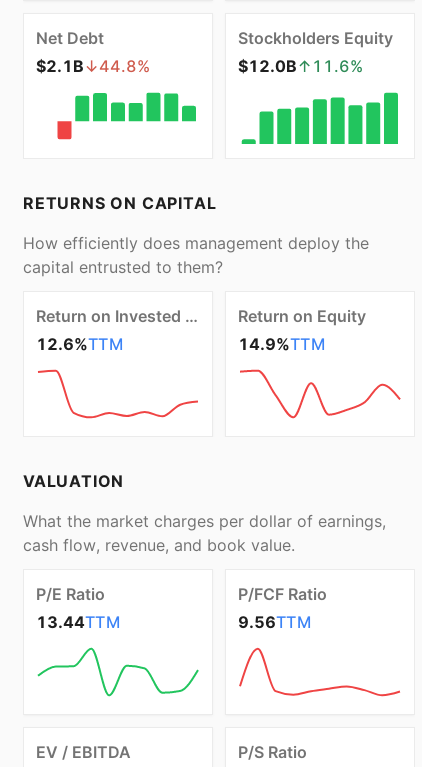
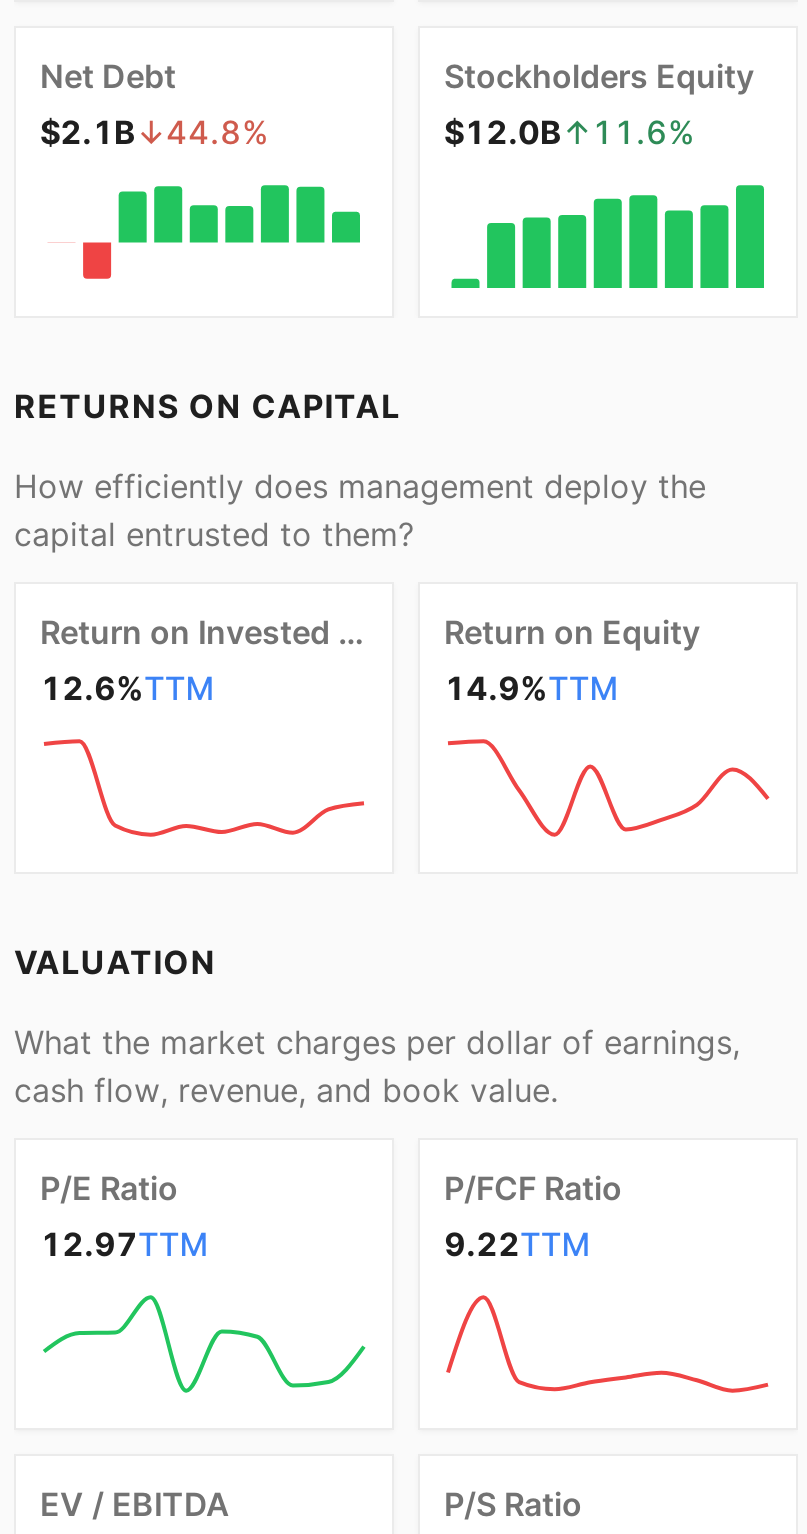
[36,612,120,632] 13.44TTM -> [40,1224,208,1264] 12.97TTM
[238,612,311,632] 9.56TTM -> [444,1224,590,1264] 9.22TTM

